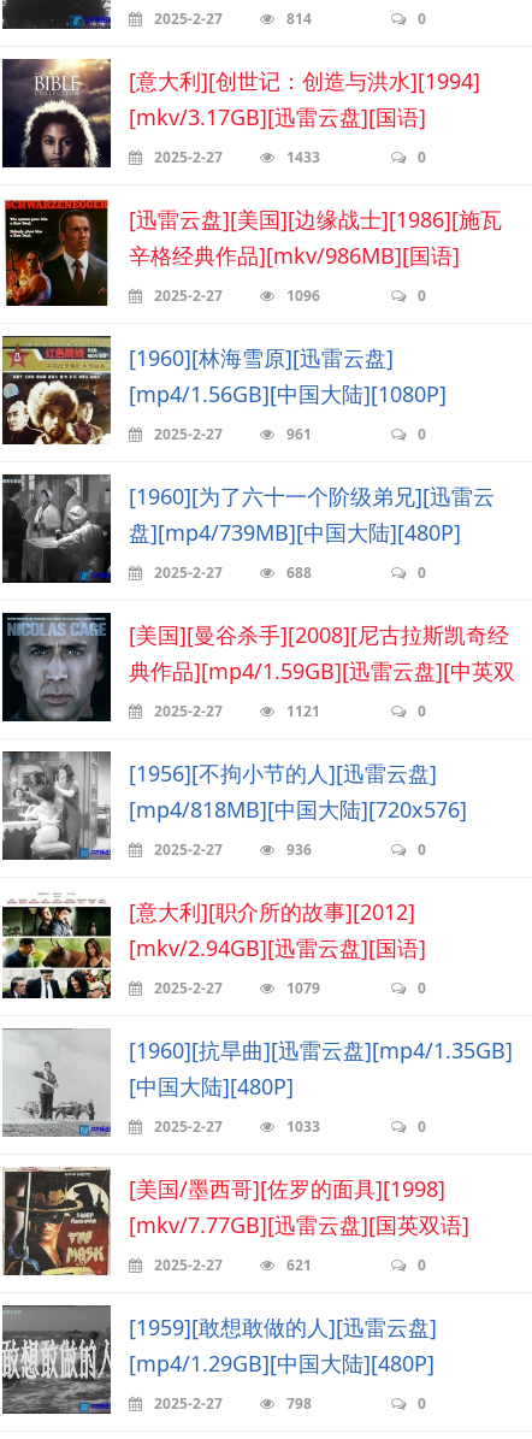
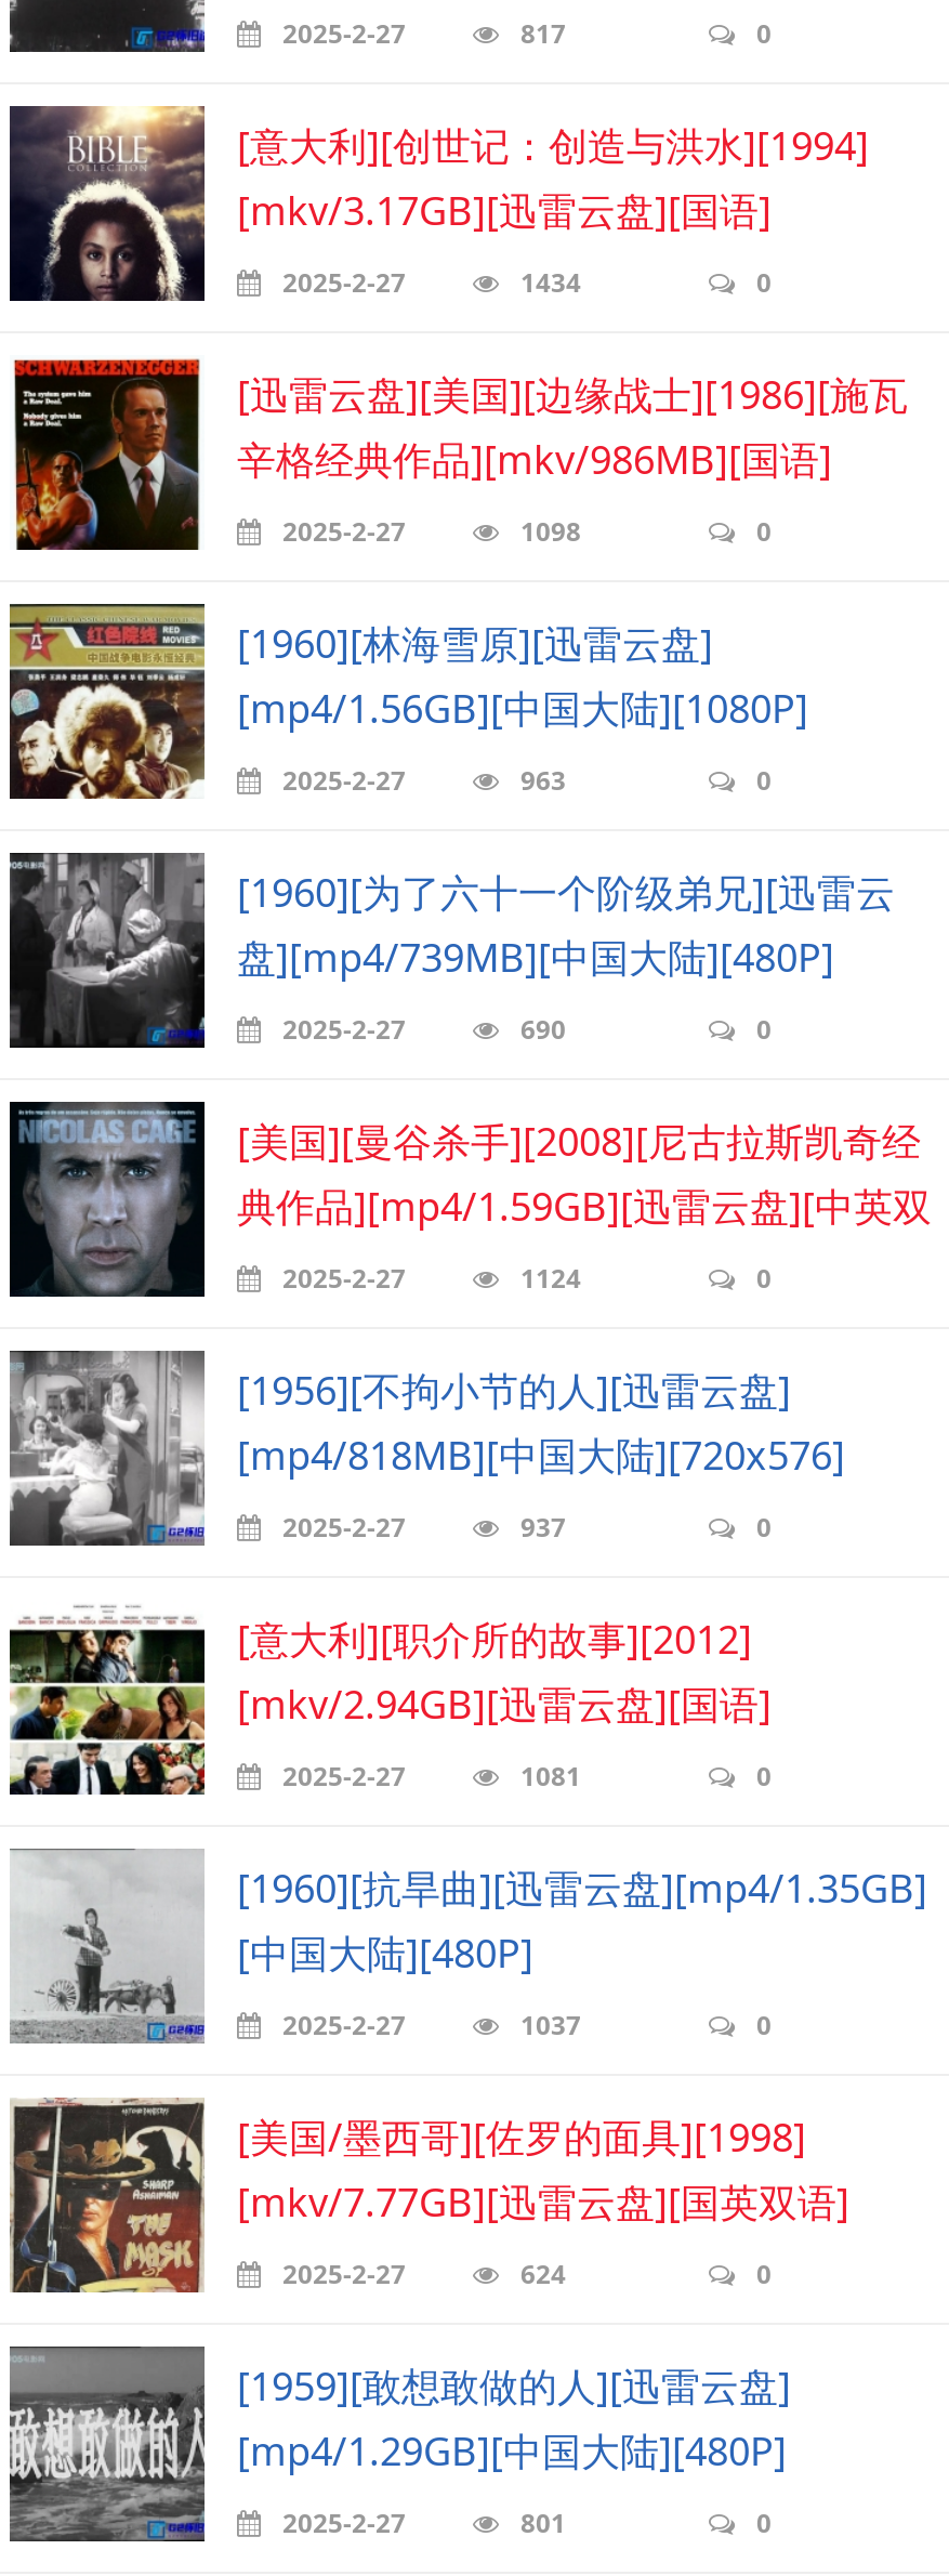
[286,8,312,29] 814 -> [520,15,566,52] 817
[286,147,320,167] 1433 -> [520,264,581,301] 1434
[286,285,320,306] 1096 -> [520,513,581,550] 1098
[286,424,312,444] 961 -> [520,762,566,799] 963
[286,562,312,583] 688 -> [520,1011,566,1048] 690
[286,701,320,721] 1121 -> [520,1260,581,1297] 1124
[286,839,312,860] 936 -> [520,1509,566,1546] 937
[286,978,320,998] 1079 -> [520,1758,581,1795] 1081
[286,1116,320,1137] 1033 -> [520,2007,581,2043] 1037
[286,1255,312,1275] 621 -> [520,2256,566,2292] 624
[286,1393,312,1414] 798 -> [520,2505,566,2541] 801

